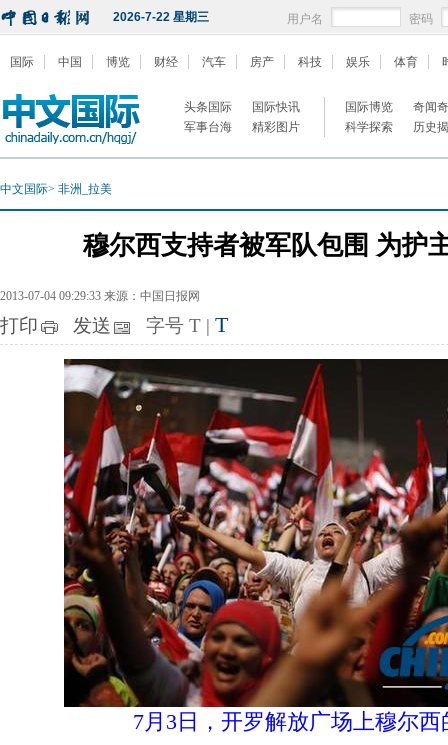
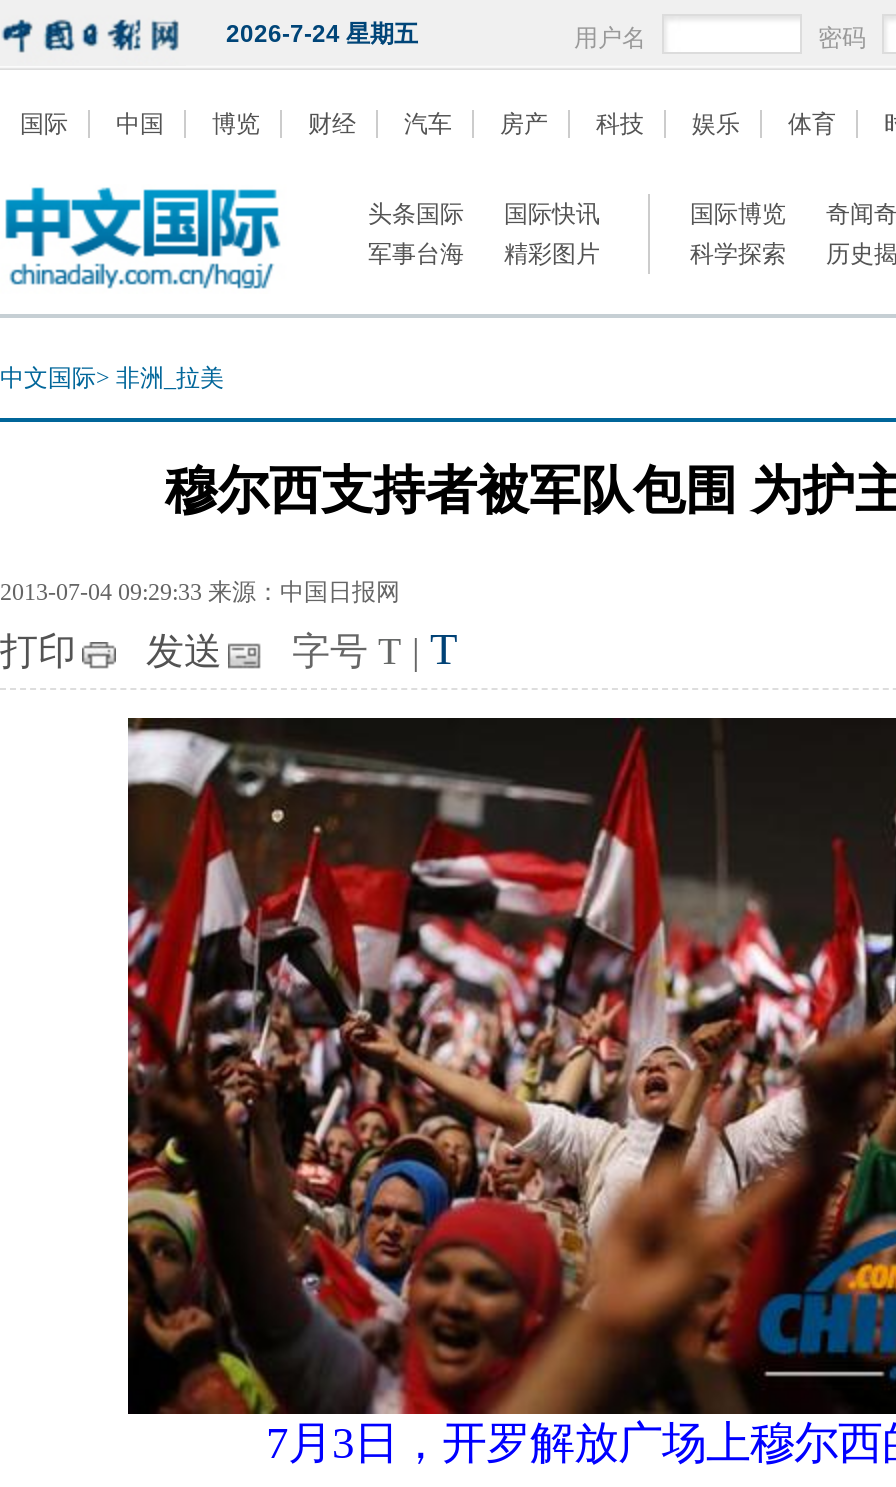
[113,10,209,24] 2026-7-22 星期三 -> [226,20,418,48] 2026-7-24 星期五

